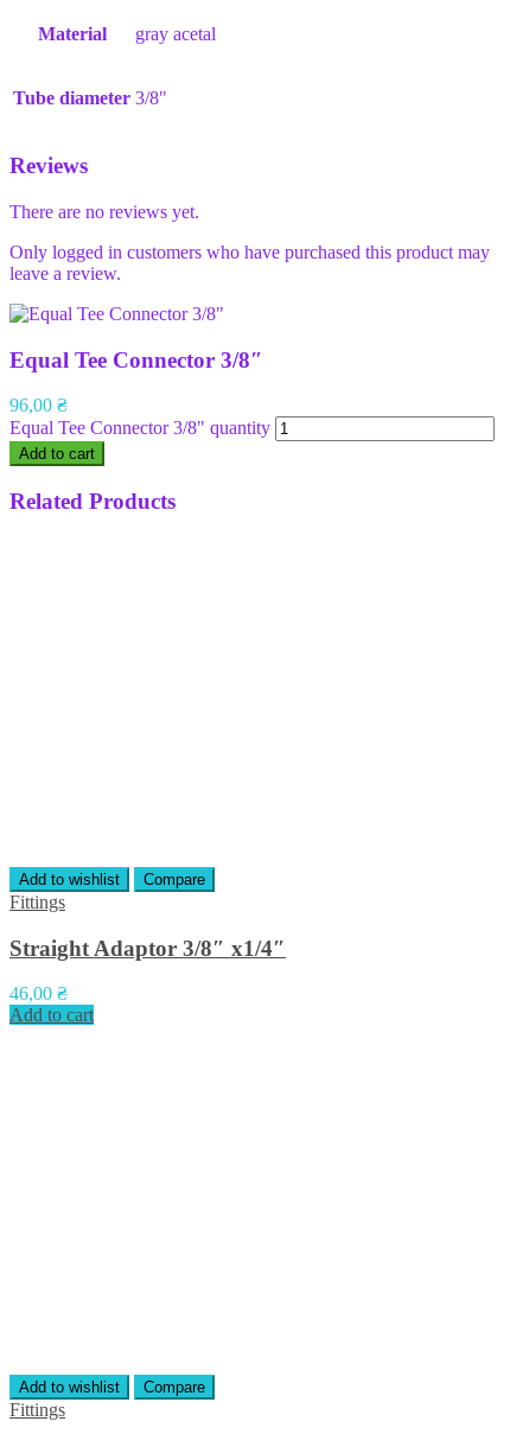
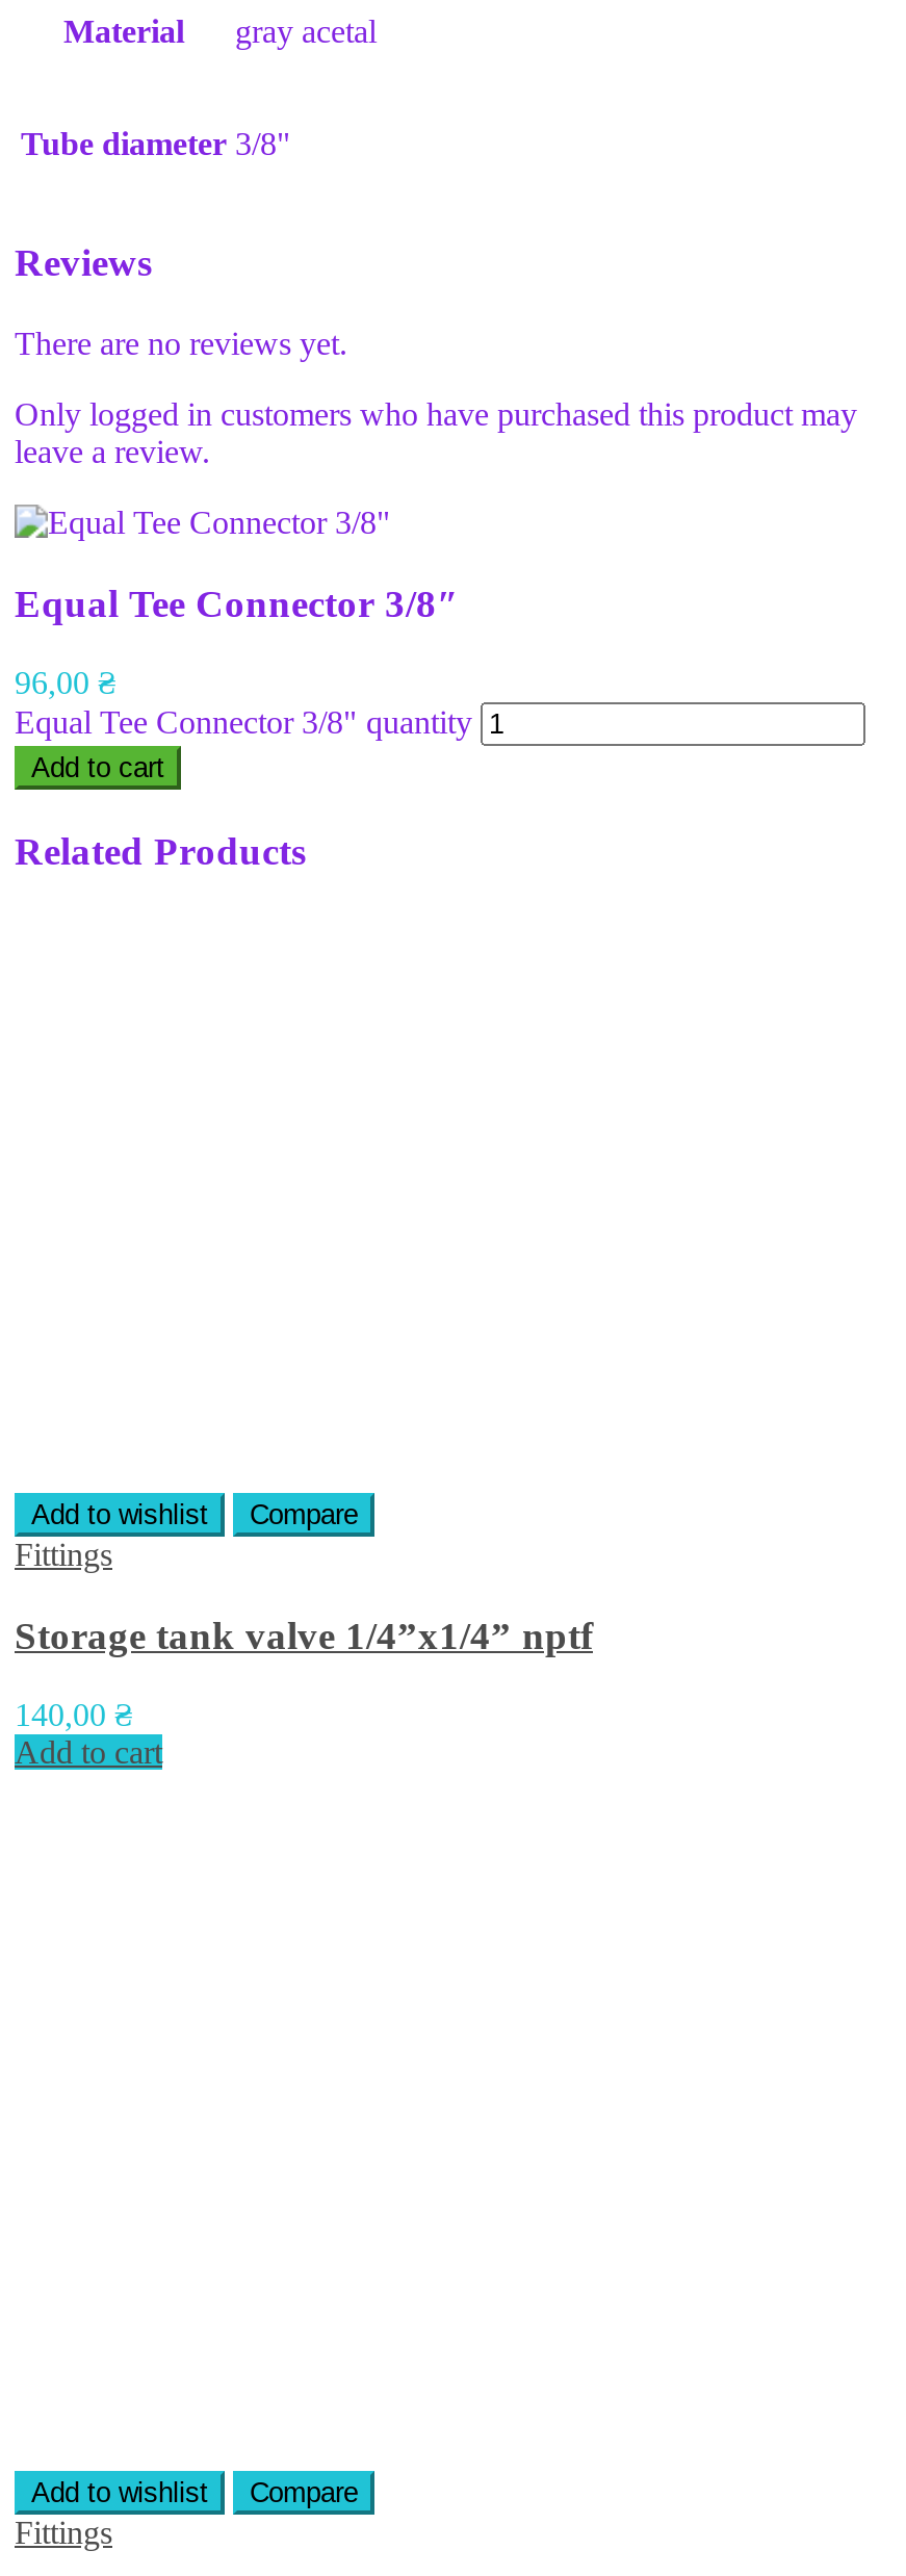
[9,935,286,960] Straight Adaptor 3/8″ х1/4″ -> [15,1613,593,1657] Storage tank valve 1/4”x1/4” nptf
[9,984,68,1004] 46,00 ₴ -> [15,1697,133,1733] 140,00 ₴

